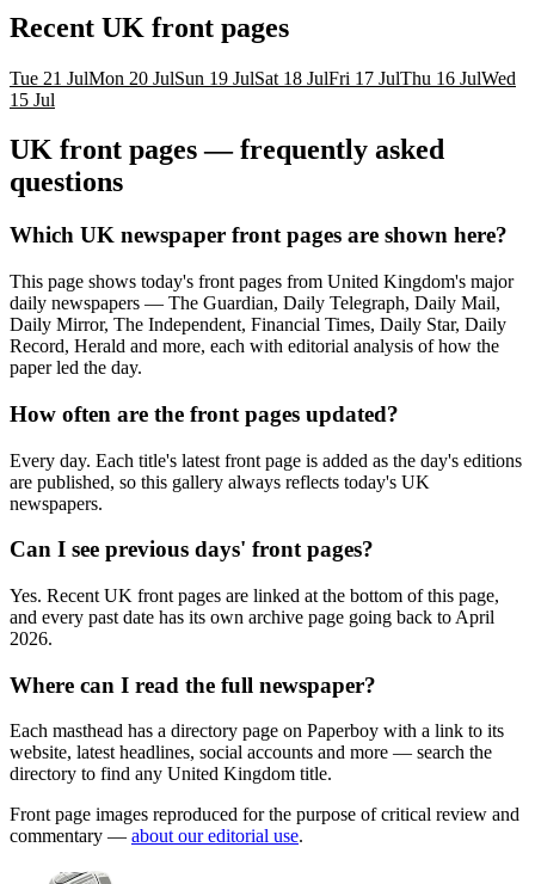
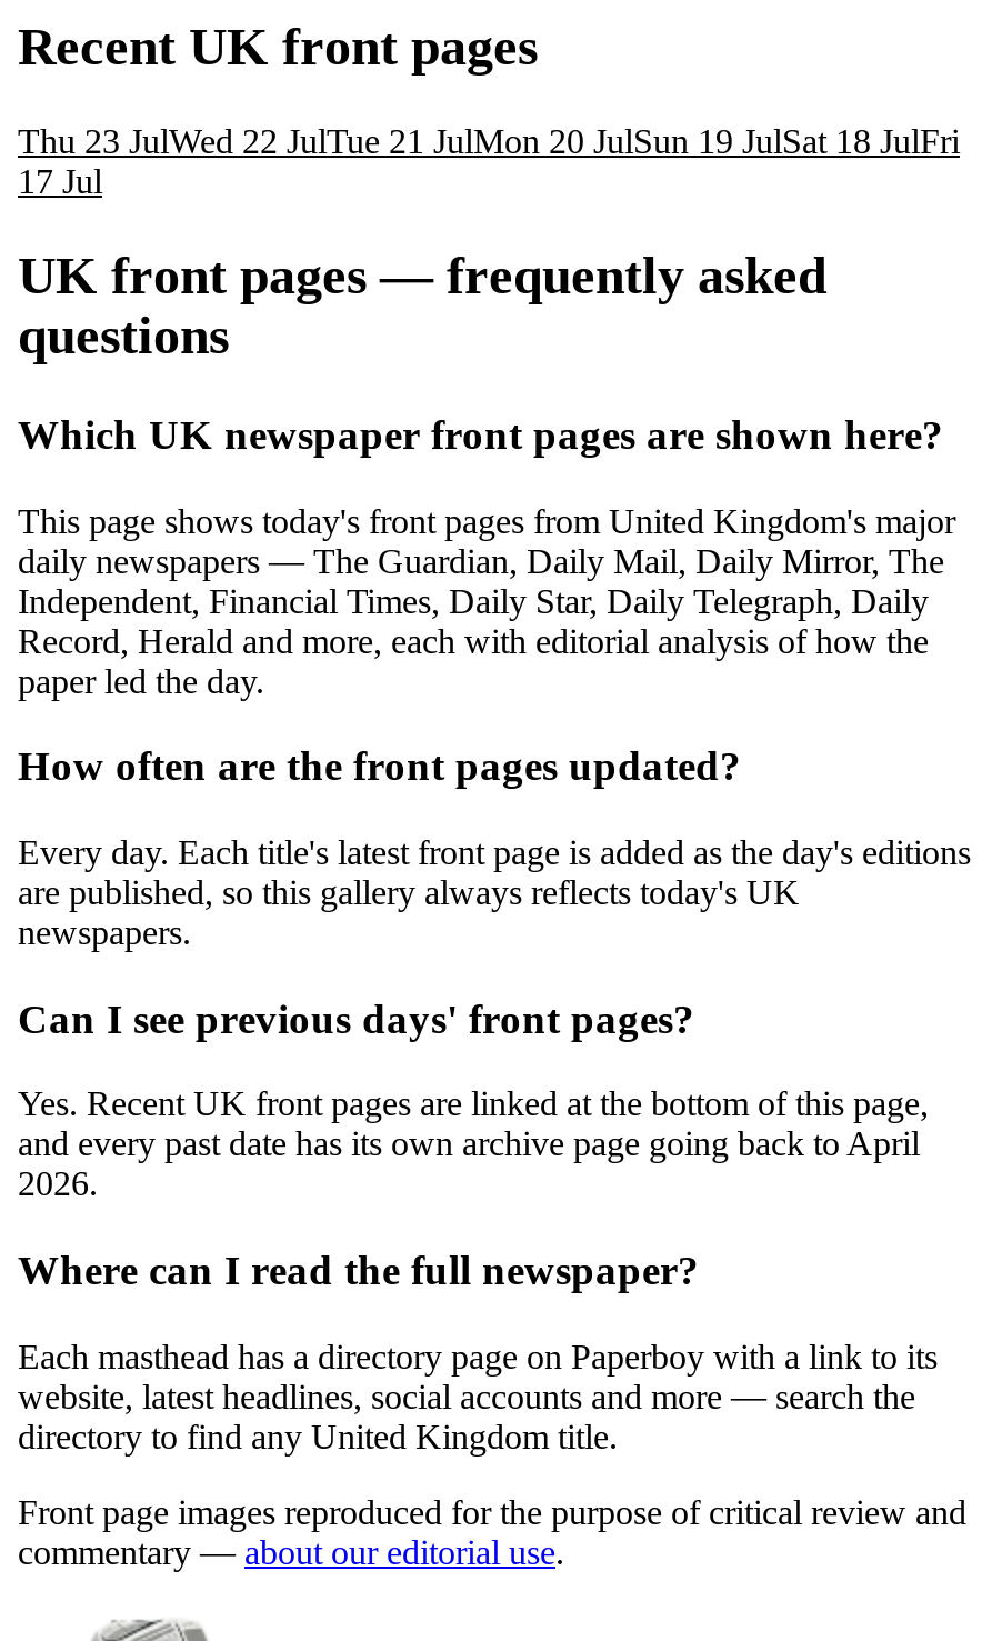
[10,67,516,88] Tue 21 JulMon 20 JulSun 19 JulSat 18 JulFri 17 JulThu 16 JulWed -> [18,122,960,160] Thu 23 JulWed 22 JulTue 21 JulMon 20 JulSun 19 JulSat 18 JulFri
[10,89,55,109] 15 Jul -> [18,162,102,200] 17 Jul
[10,293,506,335] daily newspapers — The Guardian, Daily Telegraph, Daily Mail, | Daily Mirror, The Independent, Financial Times, Daily Star, Daily -> [18,541,944,619] daily newspapers — The Guardian, Daily Mail, Daily Mirror, The | Independent, Financial Times, Daily Star, Daily Telegraph, Daily

